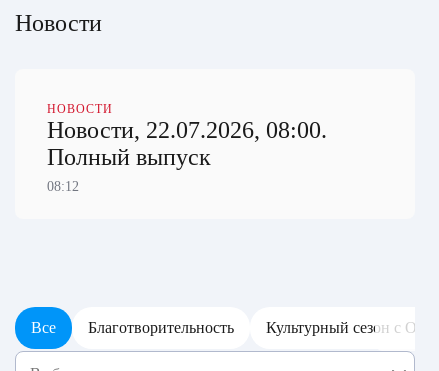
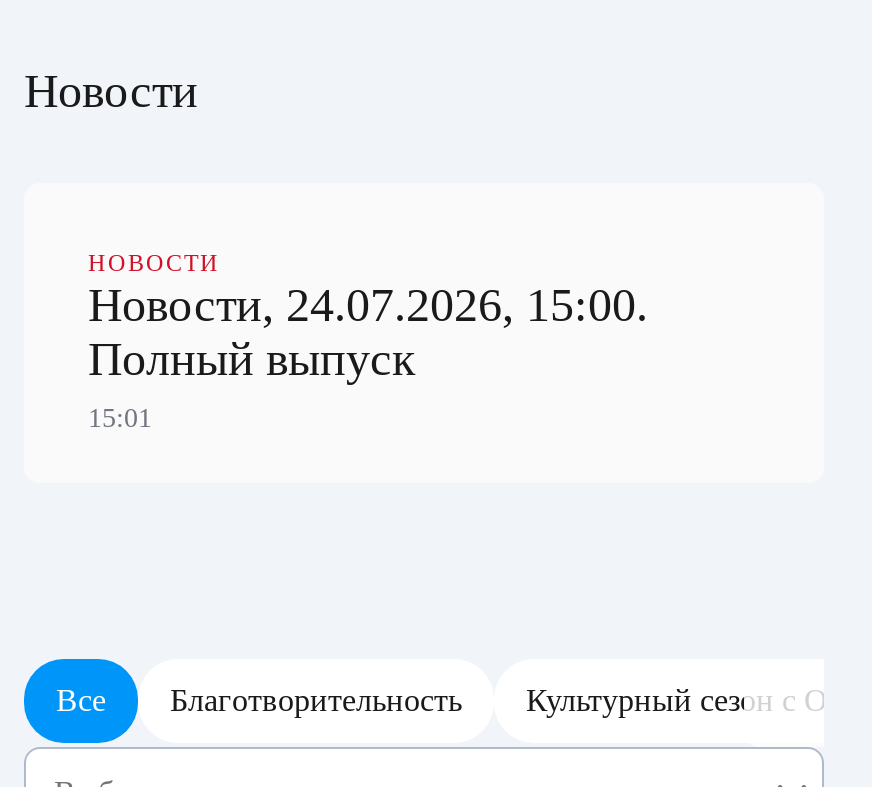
[47,117,327,143] Новости, 22.07.2026, 08:00. -> [88,279,648,331] Новости, 24.07.2026, 15:00.
[47,179,79,194] 08:12 -> [88,403,152,433] 15:01

